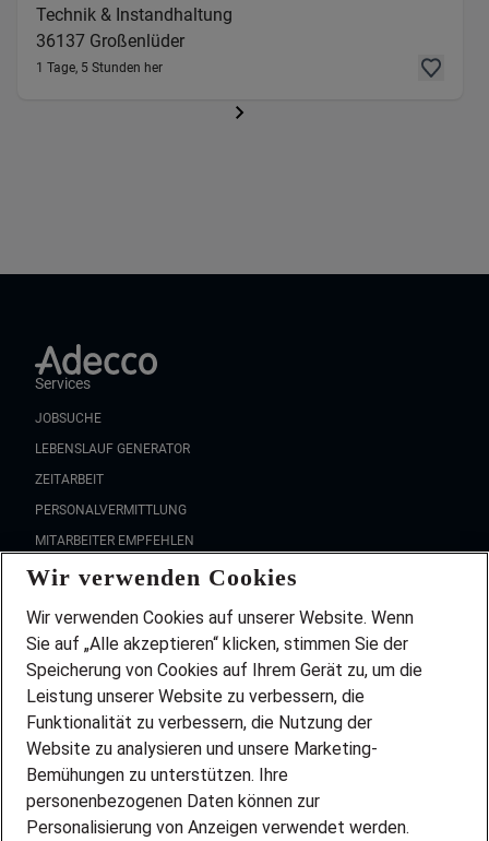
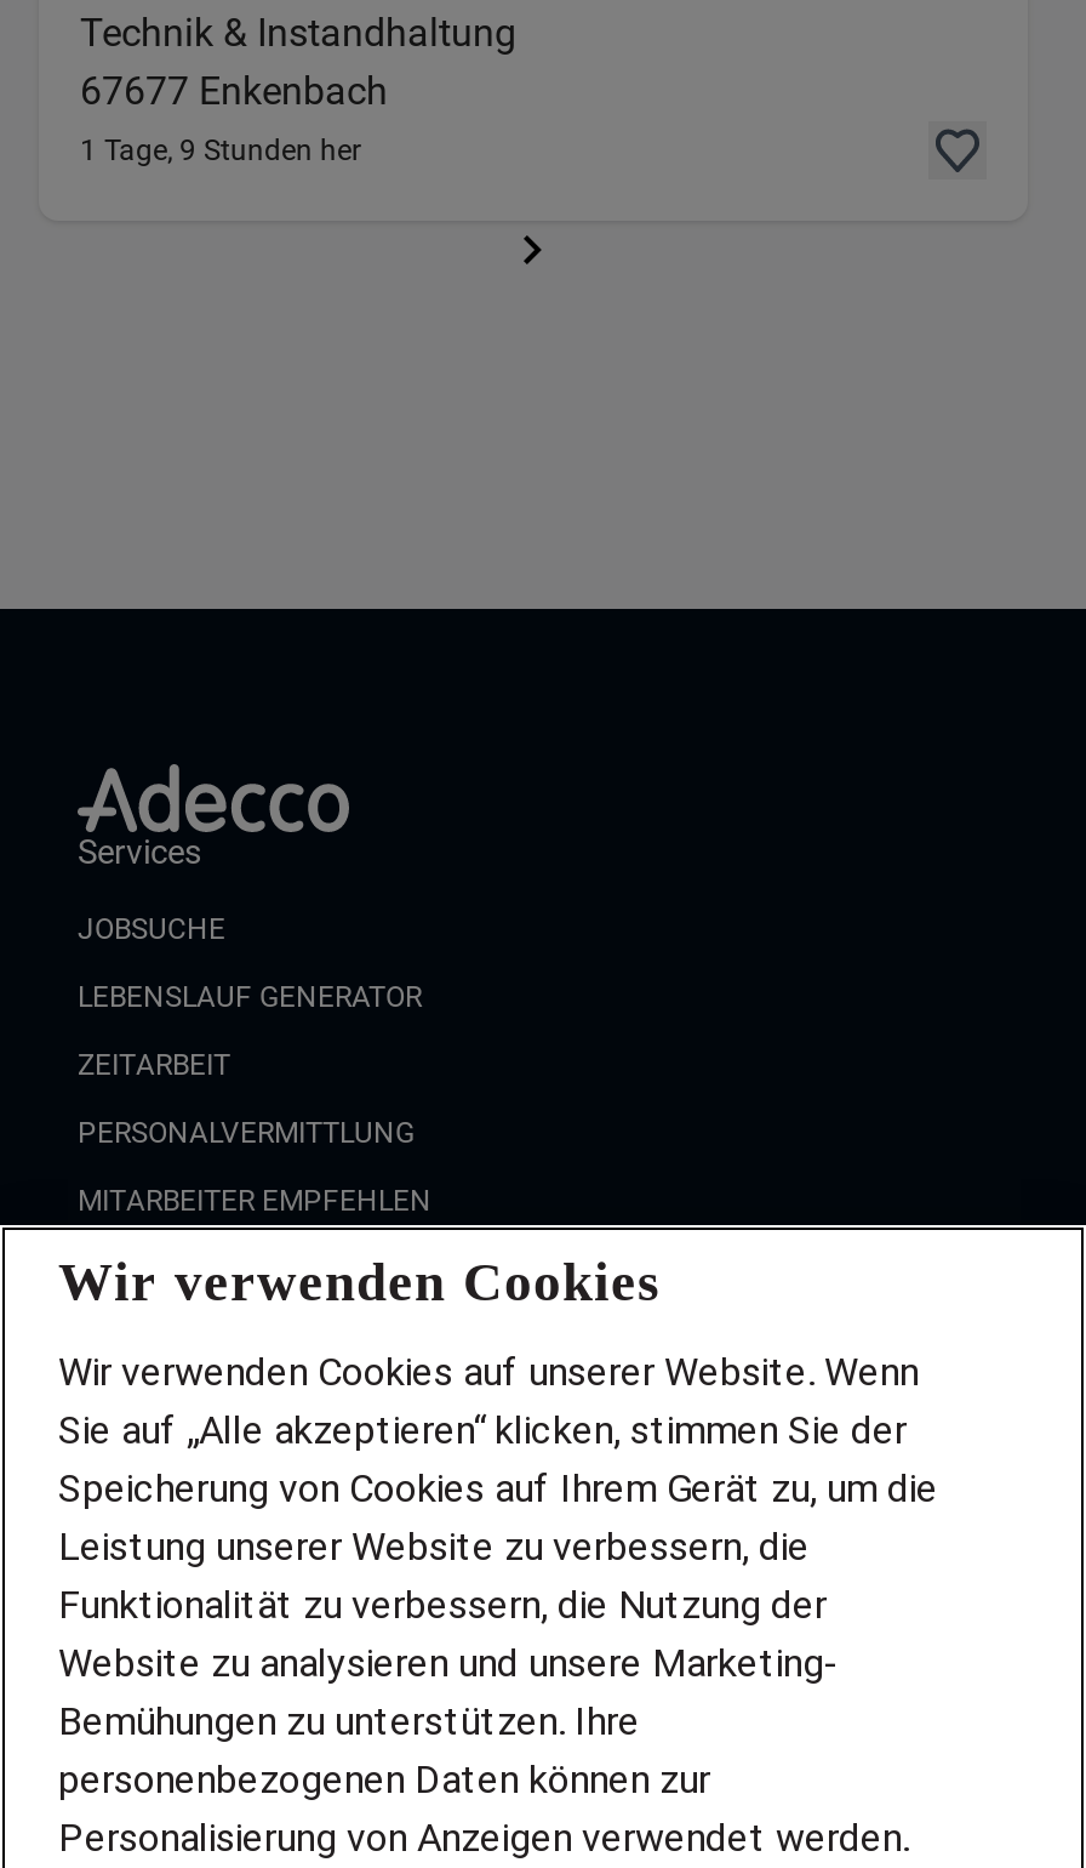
[36,31,184,75] 36137 Großenlüder | 1 Tage, 5 Stunden her -> [80,68,388,167] 67677 Enkenbach | 1 Tage, 9 Stunden her

